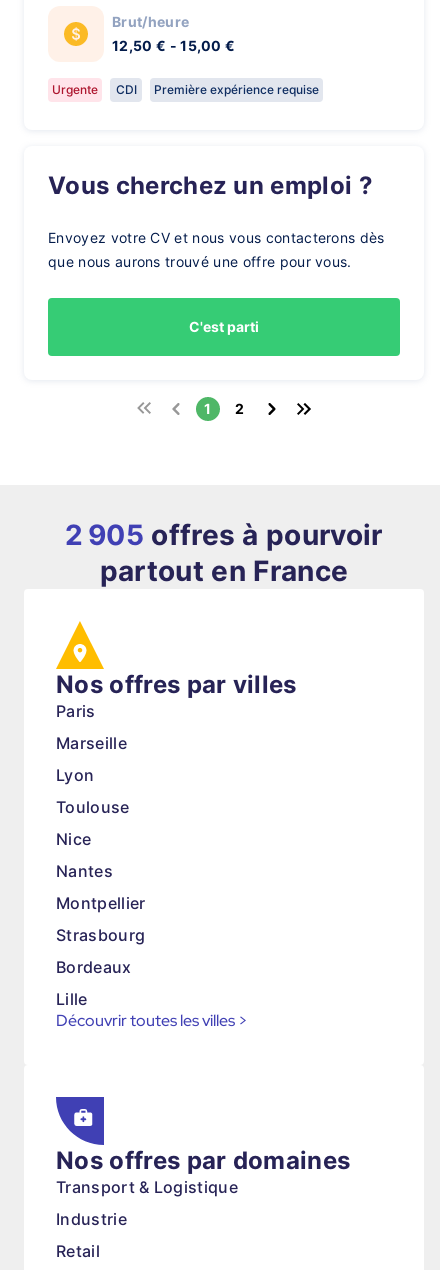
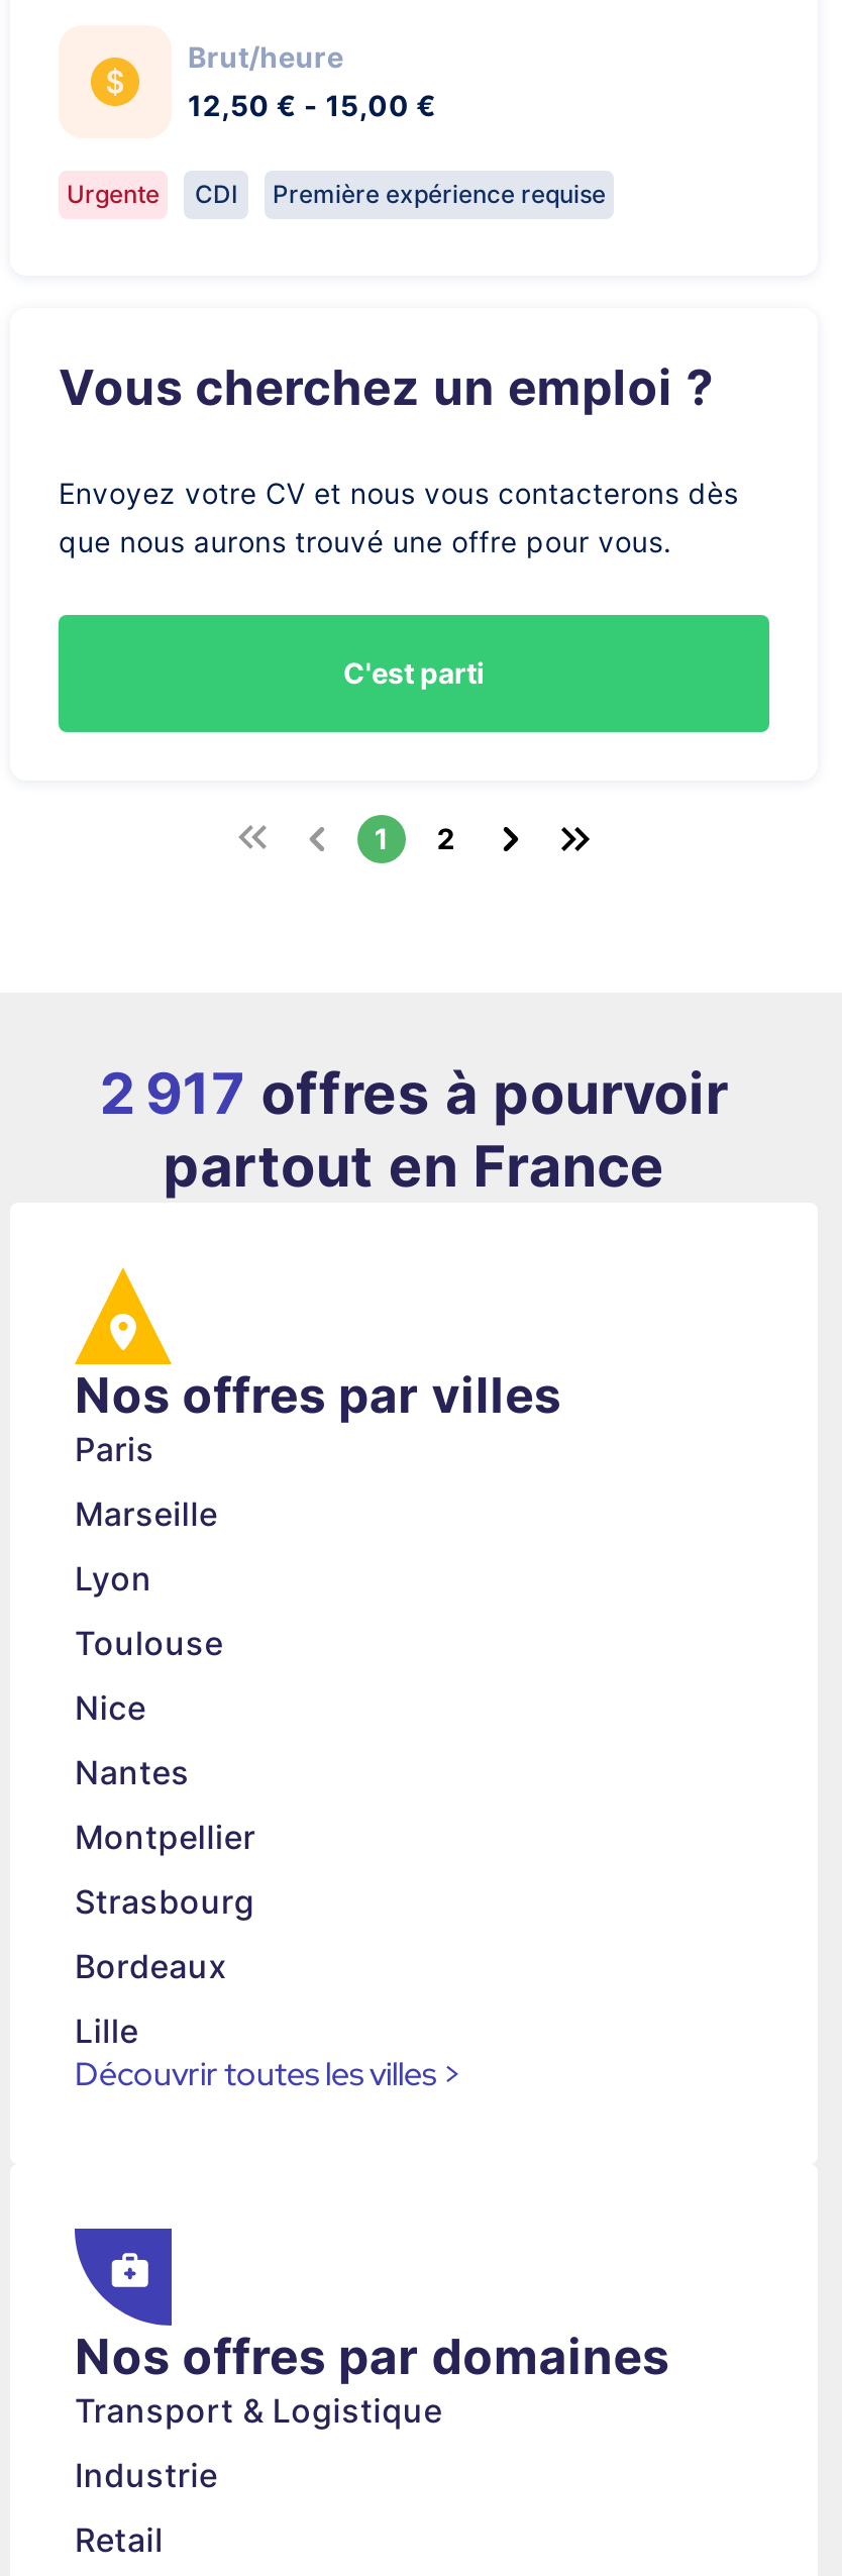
[65,518,383,552] 2 905 offres à pourvoir -> [100,1059,728,1128] 2 917 offres à pourvoir

